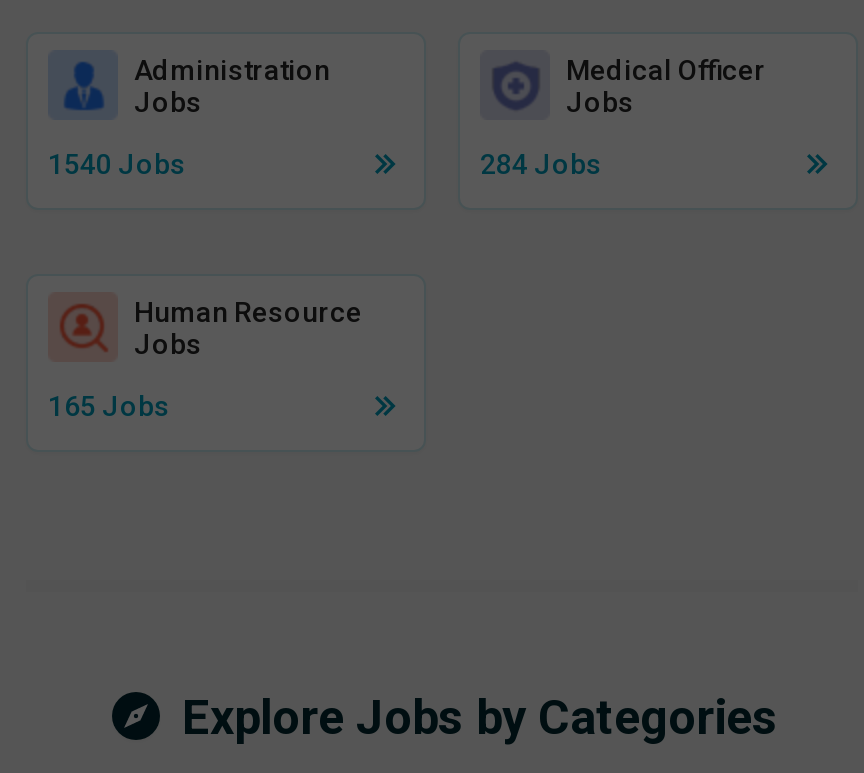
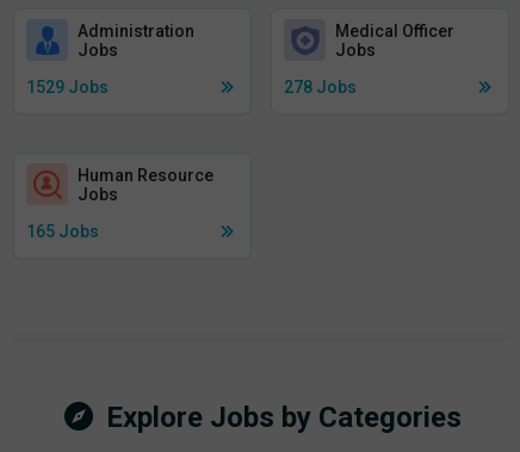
[48,148,186,180] 1540 Jobs -> [26,78,109,97] 1529 Jobs
[480,148,602,180] 284 Jobs -> [284,78,357,97] 278 Jobs

